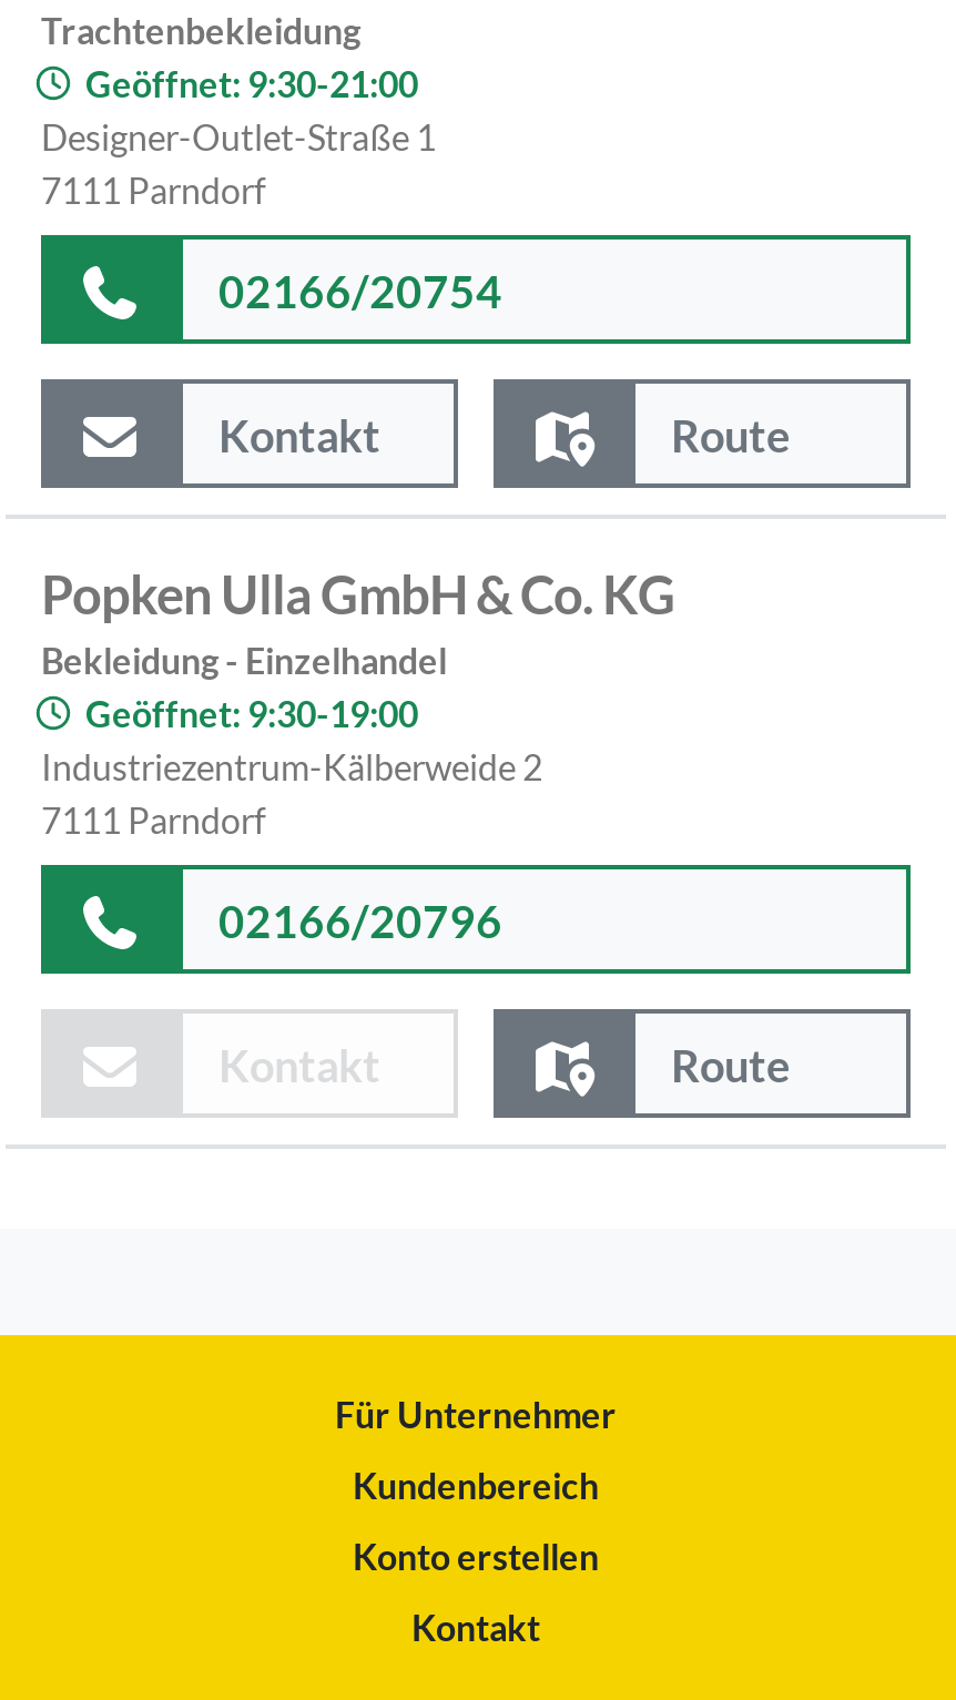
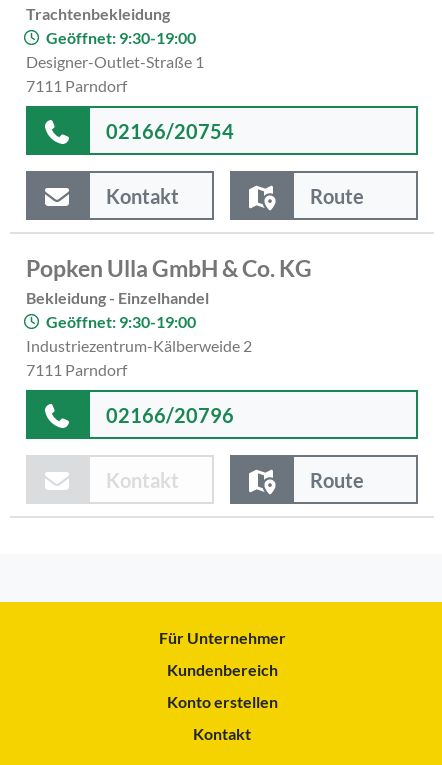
[85,62,418,104] Geöffnet: 9:30-21:00 -> [46,28,196,47] Geöffnet: 9:30-19:00

